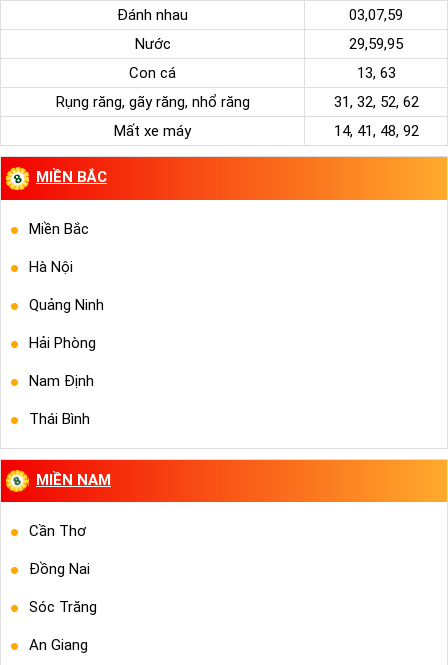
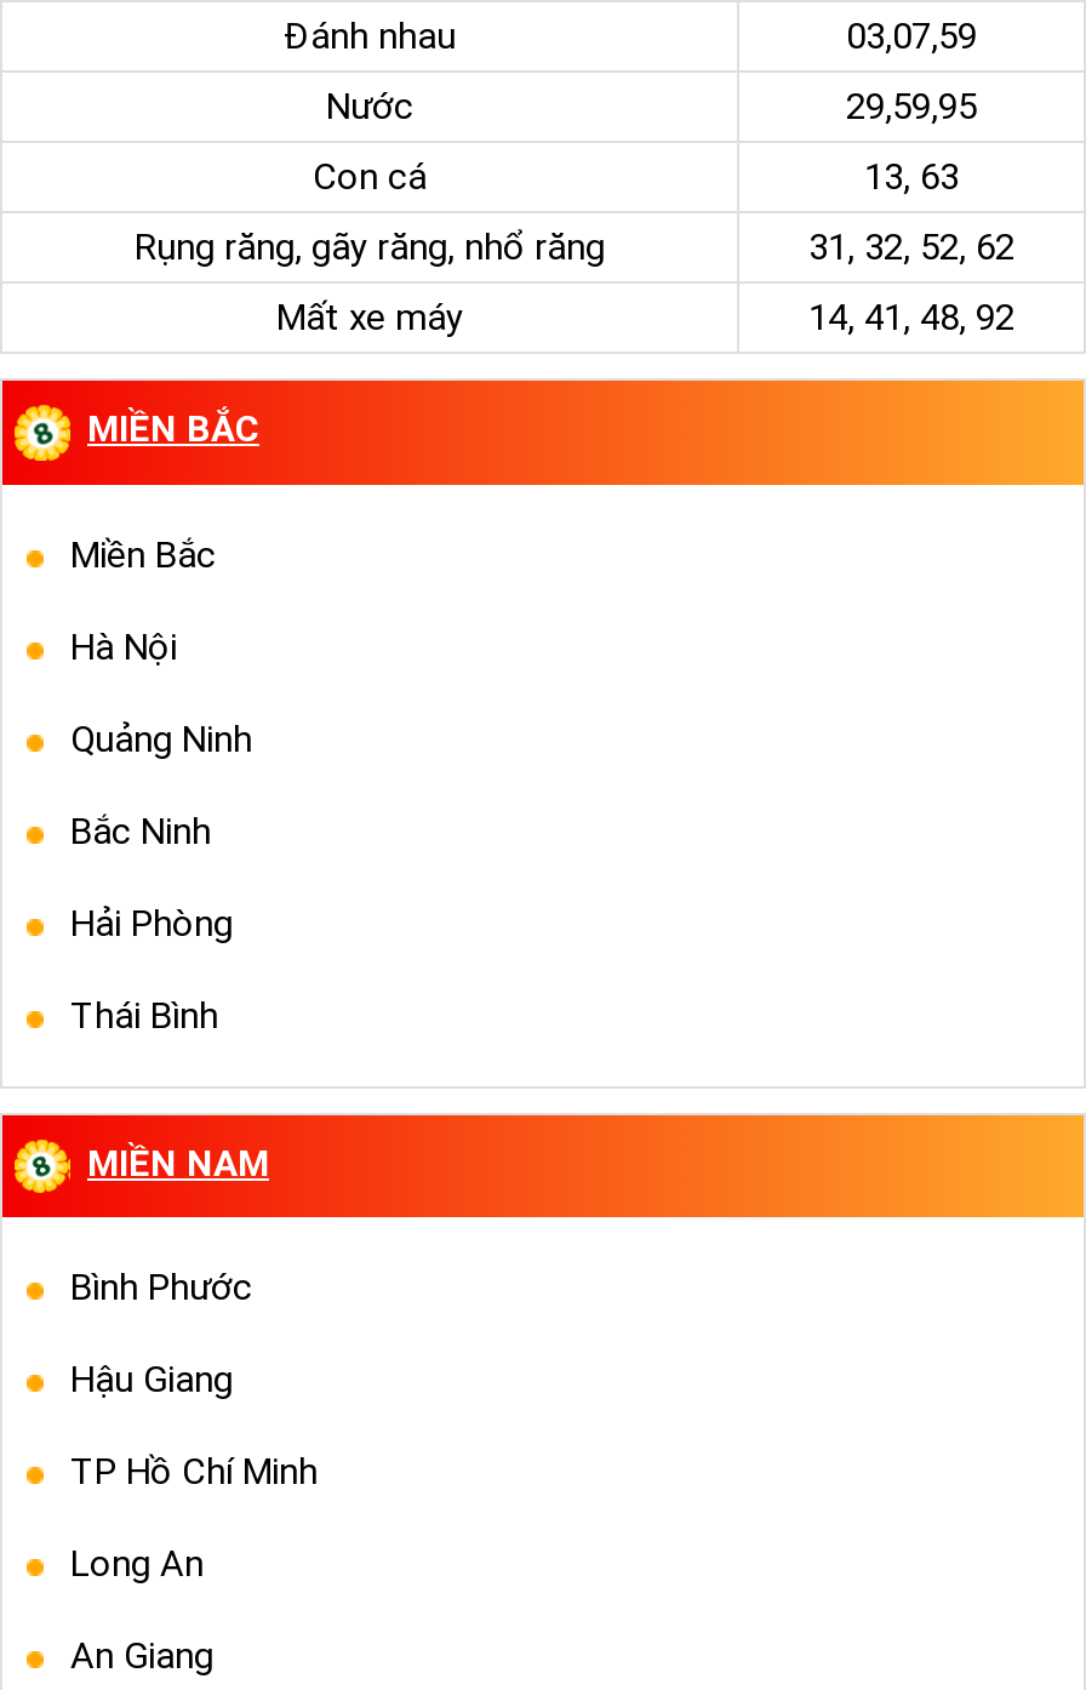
none -> [70,809,211,853] Bắc Ninh
[29,372,94,390] Nam Định -> none
[29,522,97,616] Cần Thơ | Đồng Nai | Sóc Trăng -> [70,1266,318,1586] Bình Phước | Hậu Giang | TP Hồ Chí Minh | Long An

